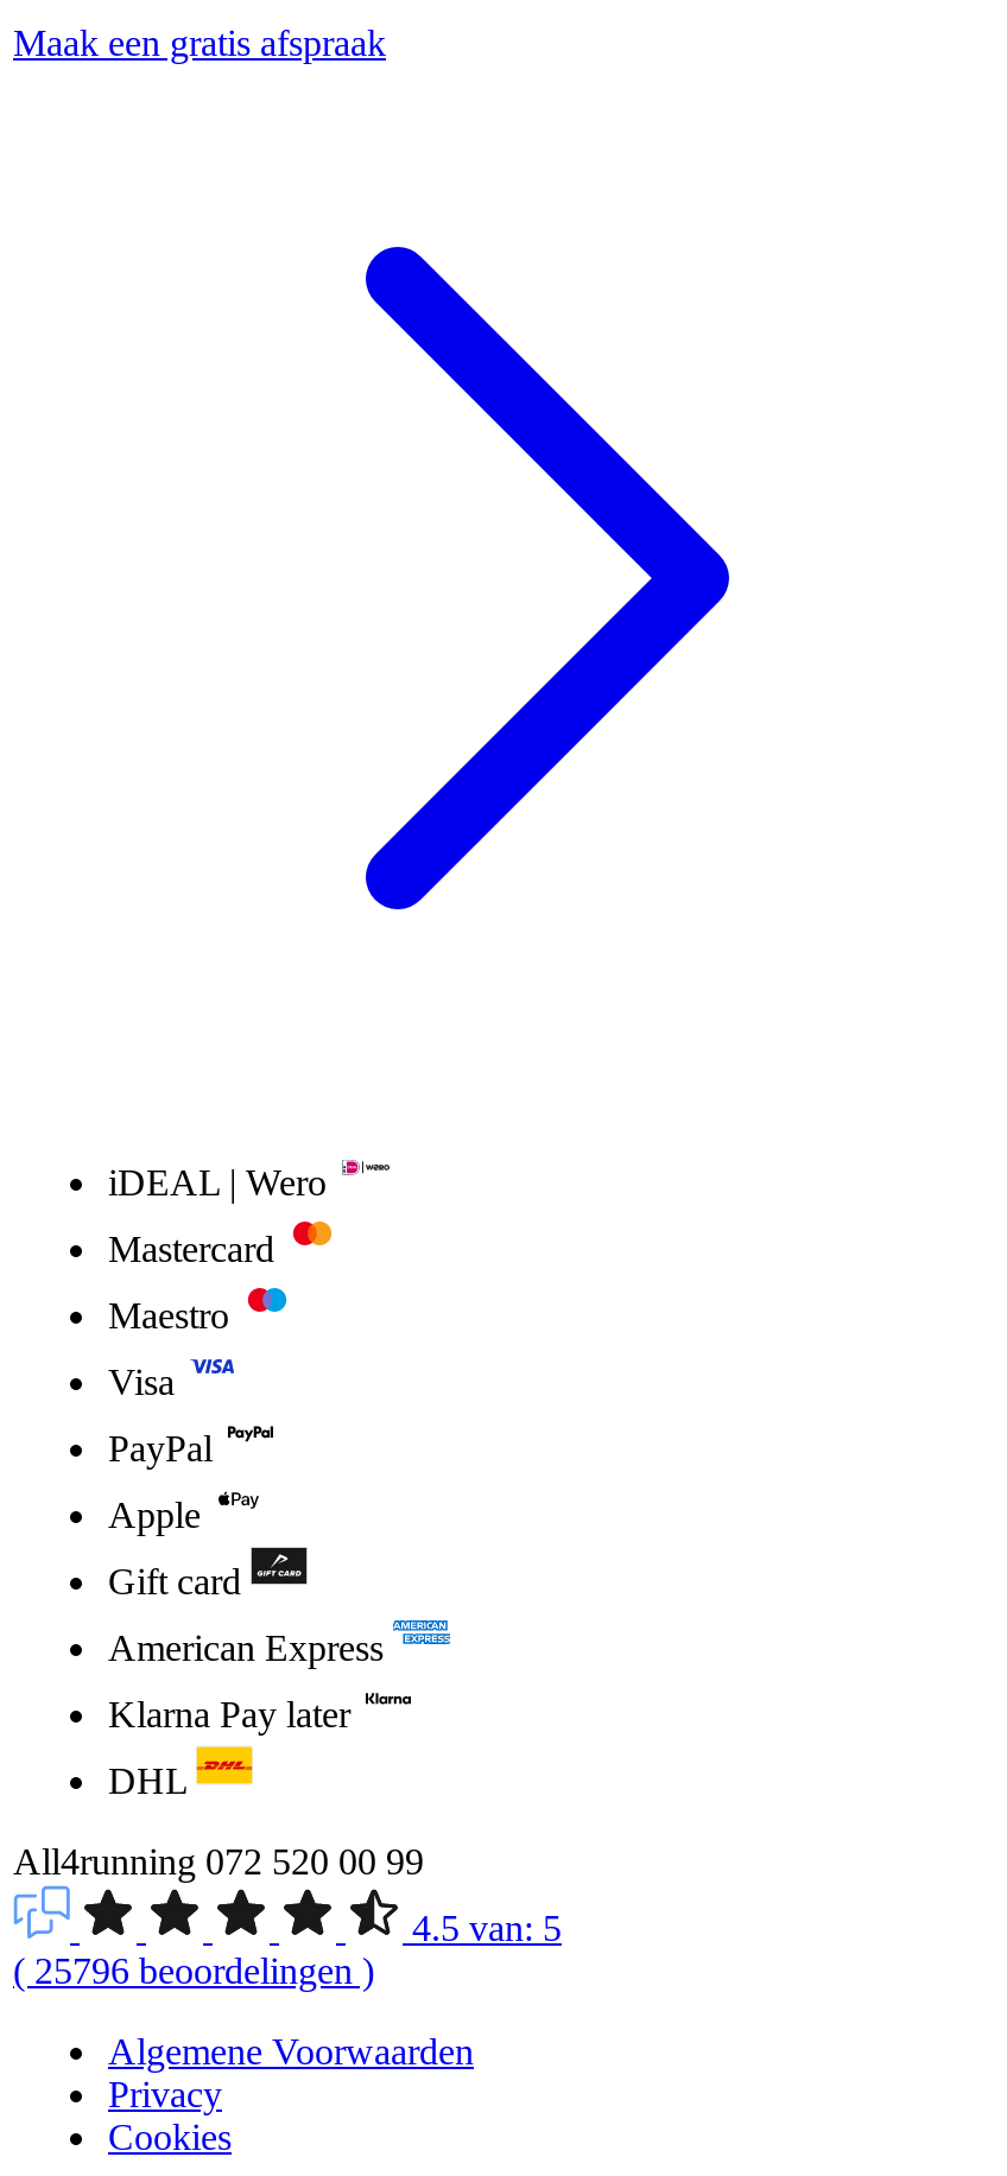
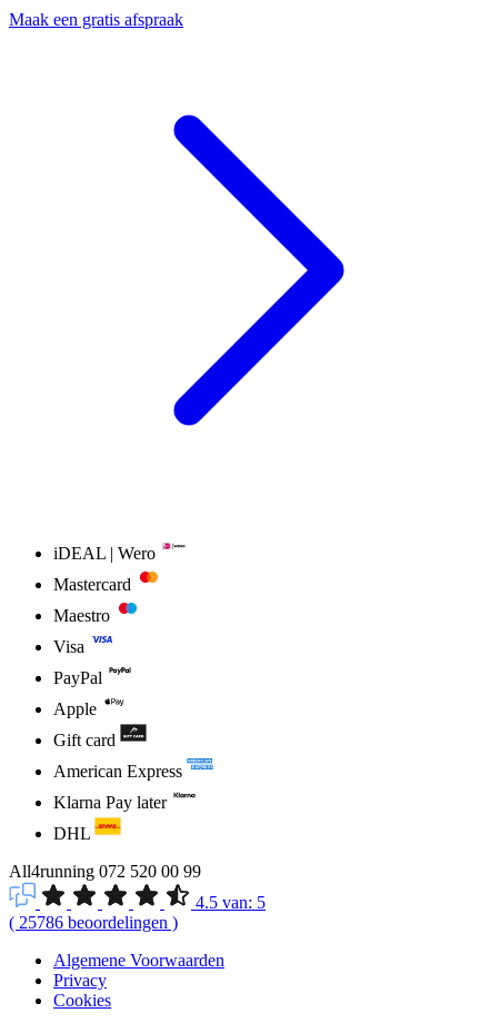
[13,1952,374,1992] (25796 beoordelingen) -> [9,913,178,932] (25786 beoordelingen)

